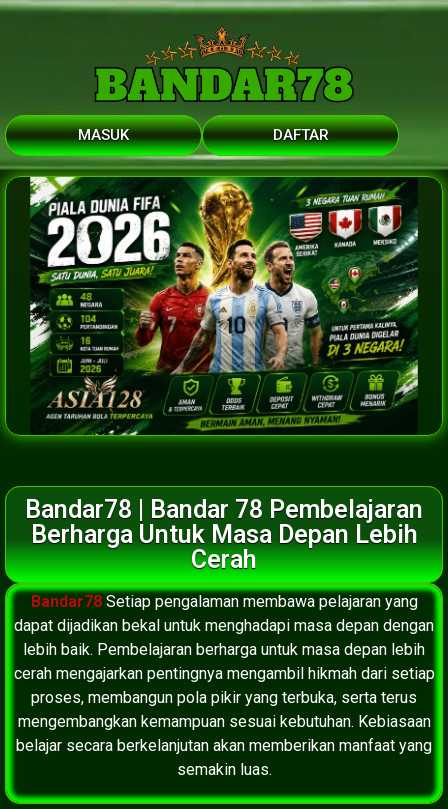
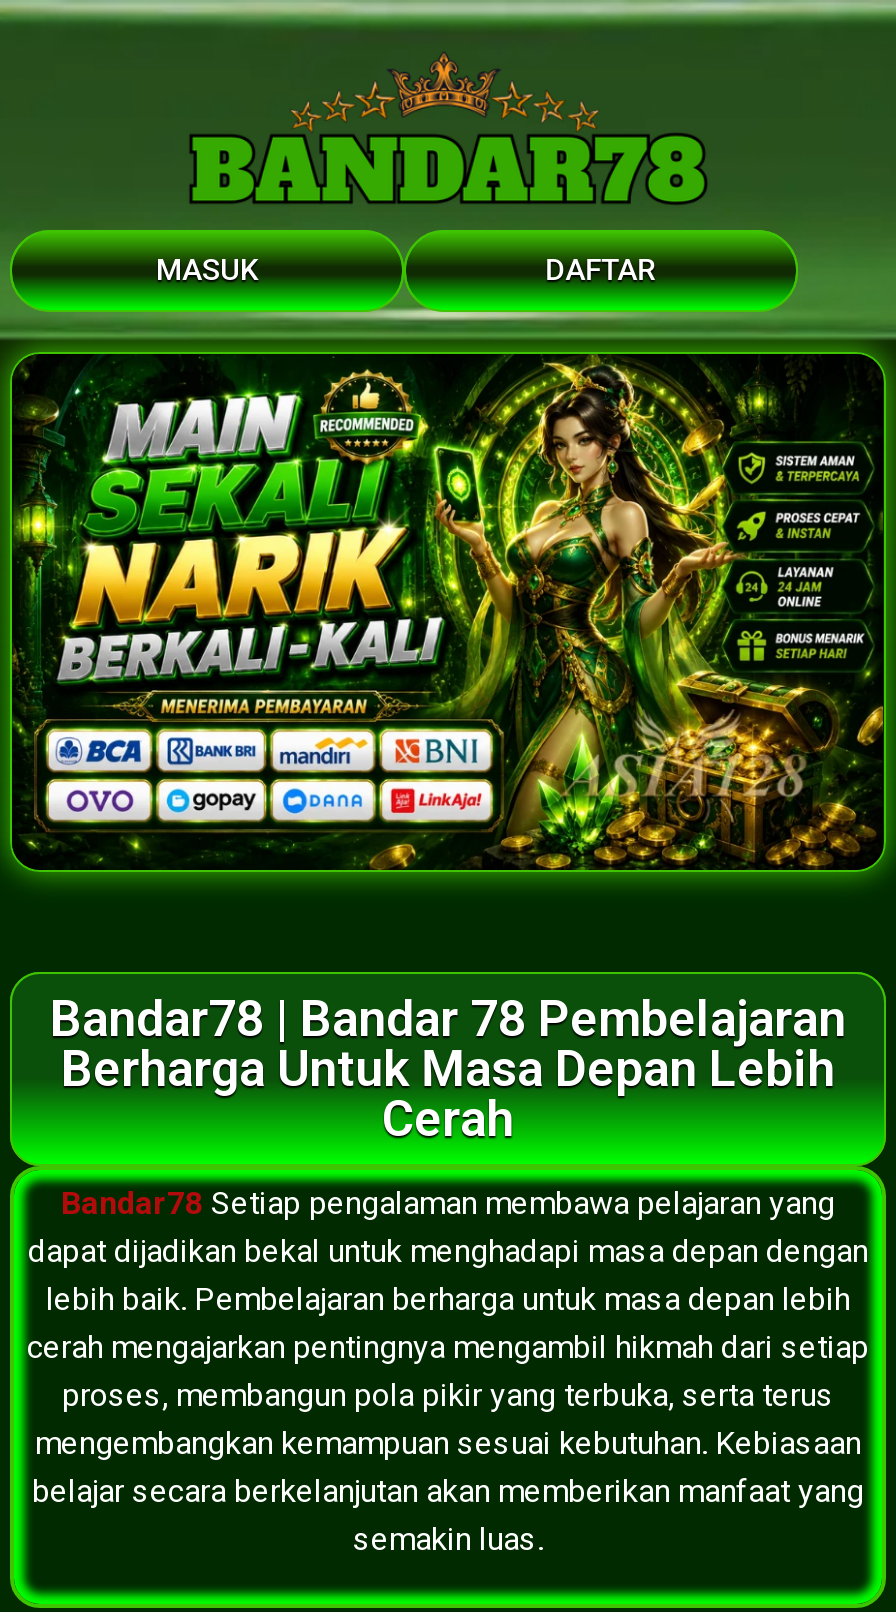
[6,176,442,436] [image] -> [12,354,884,870] [image]

